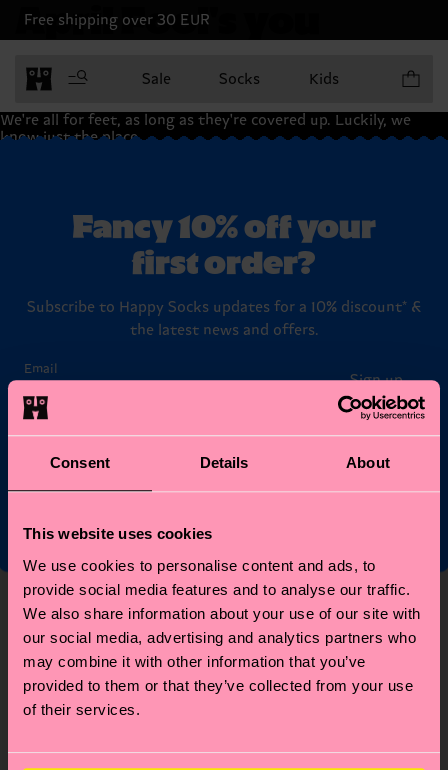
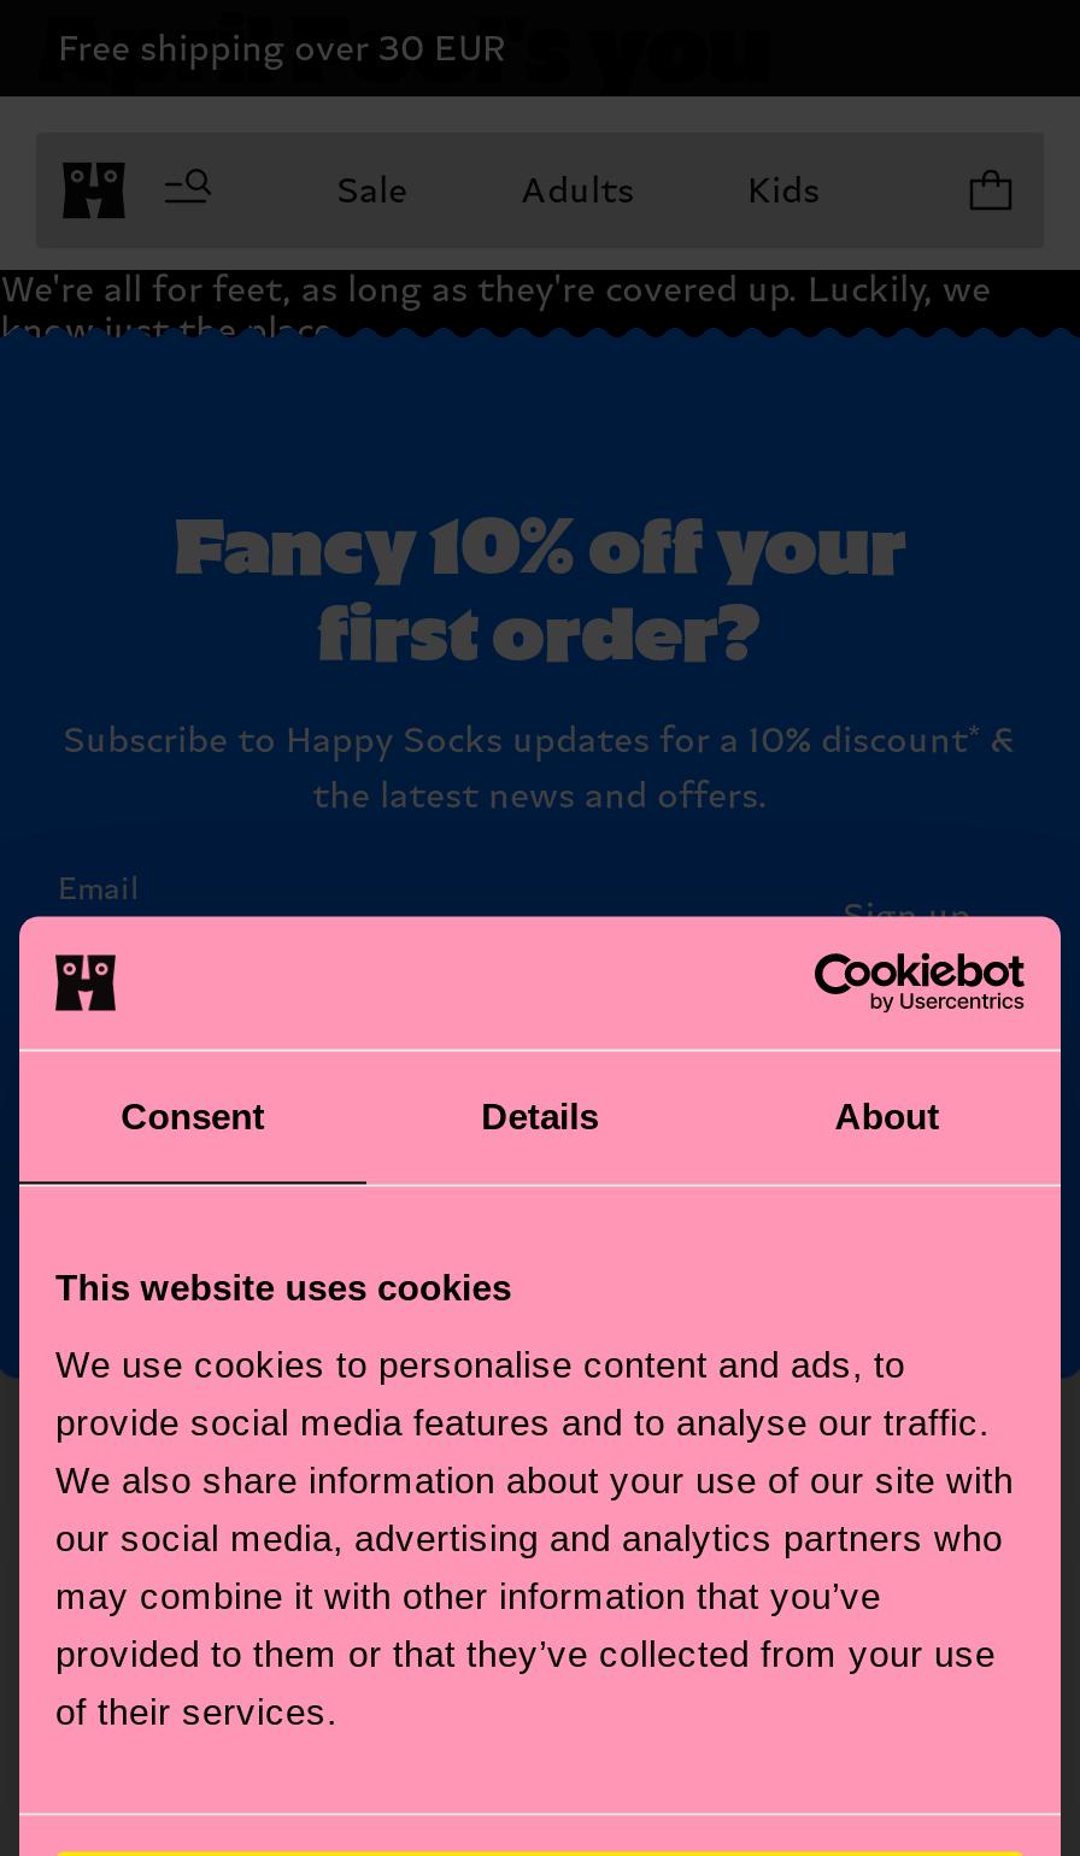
[219,70,260,87] Socks -> [521,170,634,211] Adults

